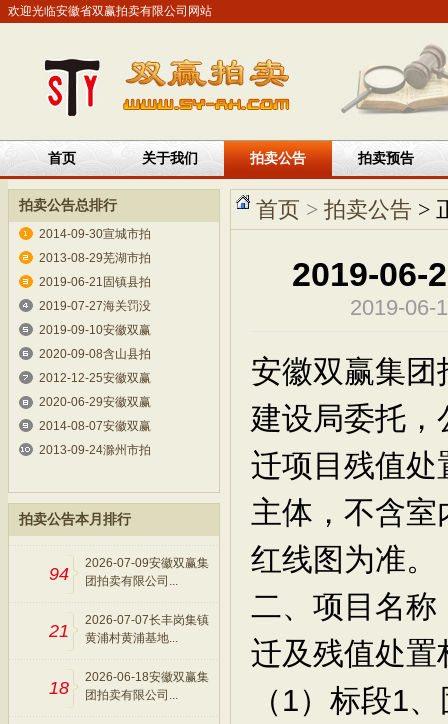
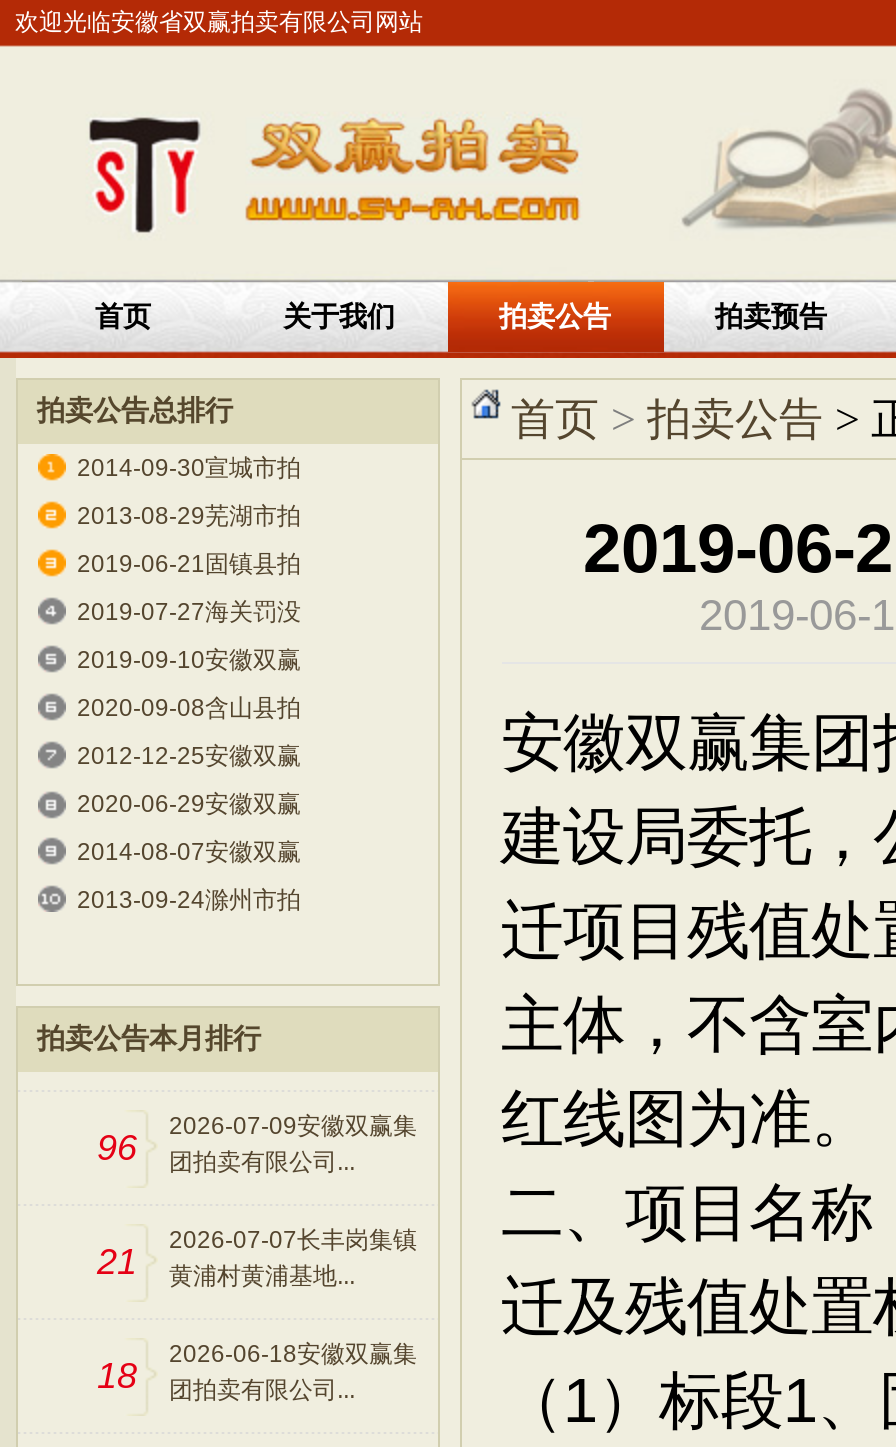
[48,564,177,588] 94 团拍卖有限公司... -> [97,1128,355,1176] 96 团拍卖有限公司...

